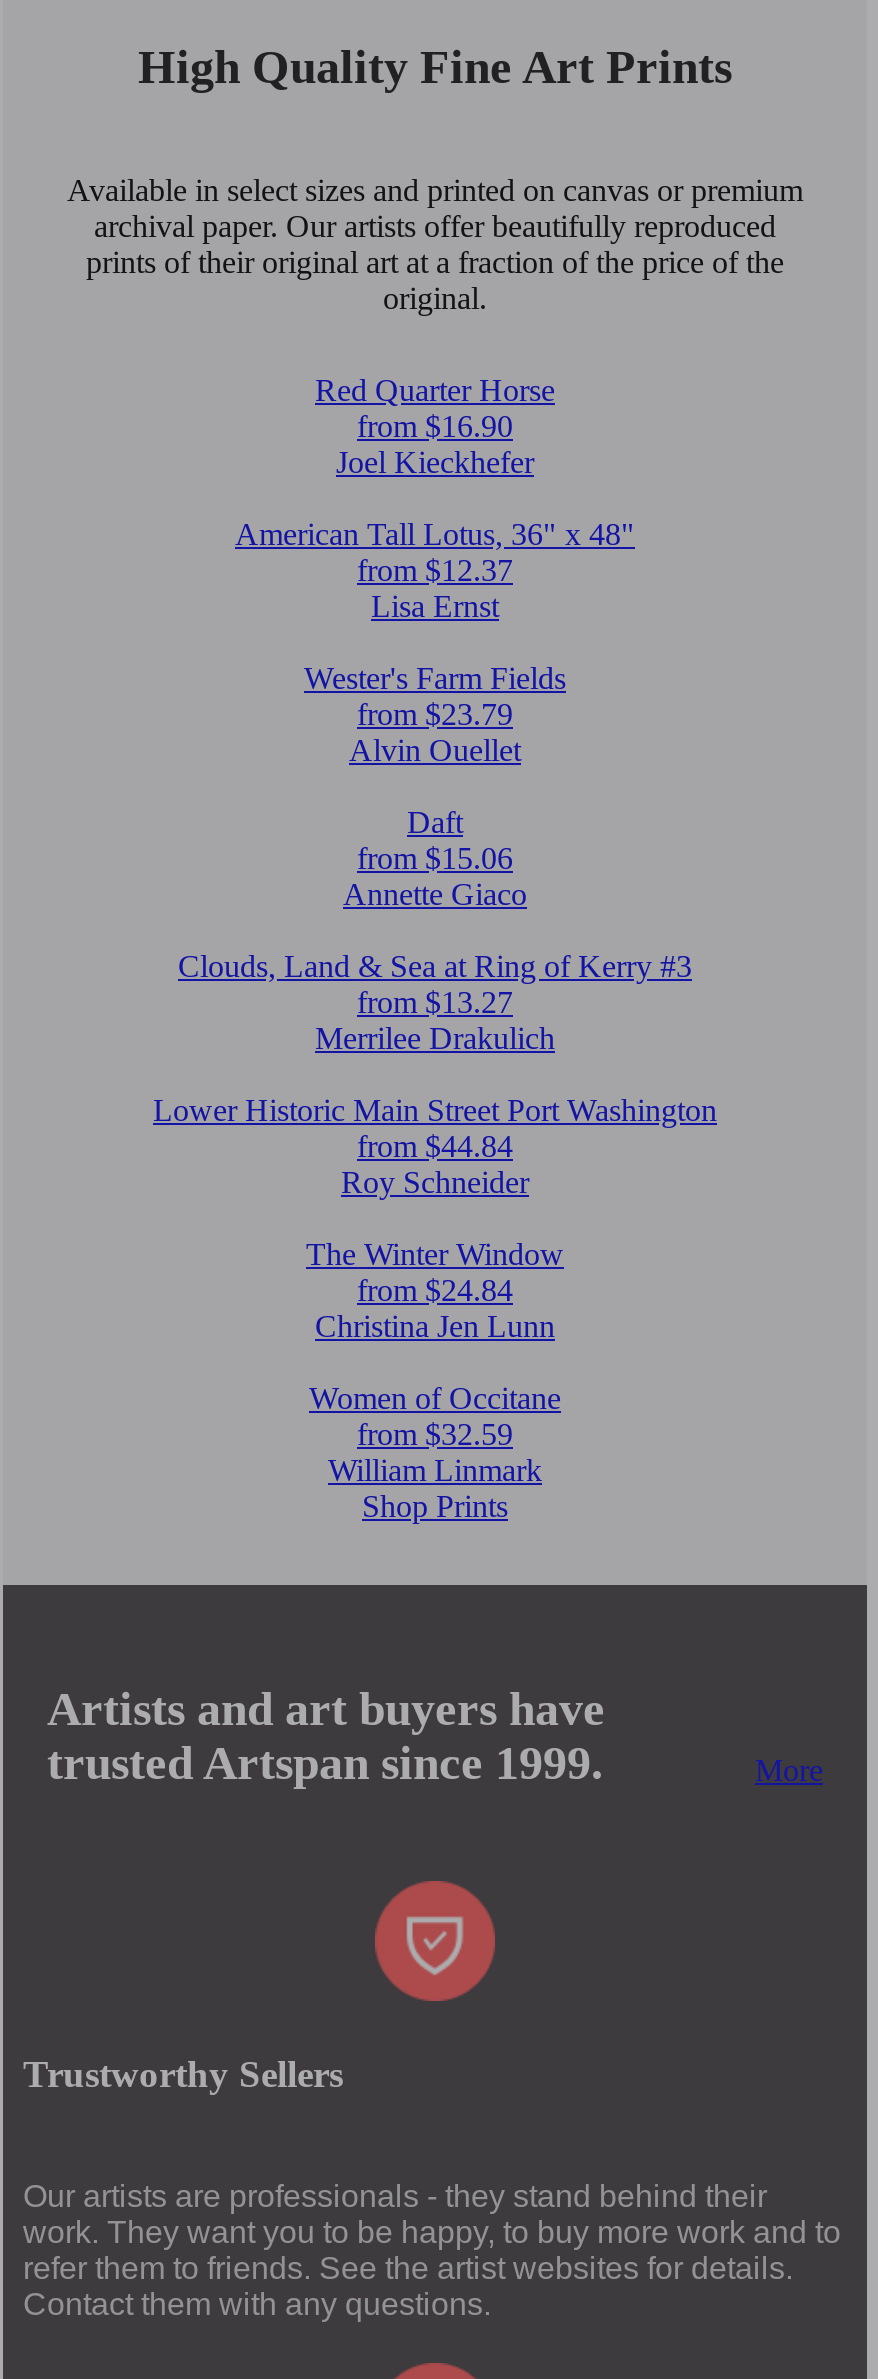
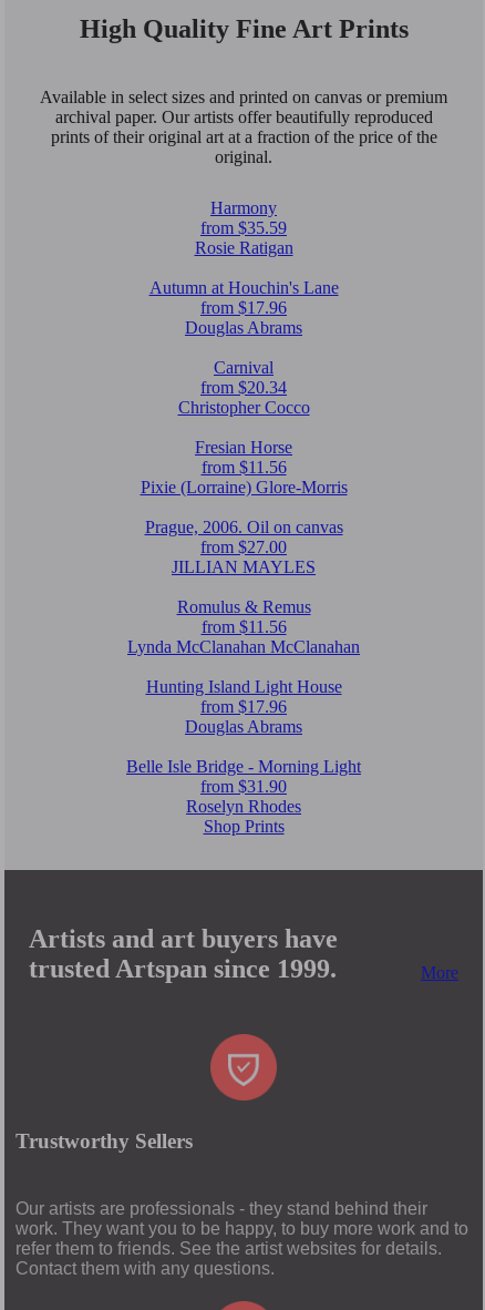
[315,372,555,478] Red Quarter Horse | from $16.90 | Joel Kieckhefer -> [194,198,293,257] Harmony | from $35.59 | Rosie Ratigan
[235,516,635,622] American Tall Lotus, 36" x 48" | from $12.37 | Lisa Ernst -> [149,278,338,336] Autumn at Houchin's Lane | from $17.96 | Douglas Abrams
[304,660,566,766] Wester's Farm Fields | from $23.79 | Alvin Ouellet -> [178,357,309,416] Carnival | from $20.34 | Christopher Cocco
[343,804,527,910] Daft | from $15.06 | Annette Giaco -> [140,437,347,496] Fresian Horse | from $11.56 | Pixie (Lorraine) Glore-Morris
[178,948,692,1054] Clouds, Land & Sea at Ring of Kerry #3 | from $13.27 | Merrilee Drakulich -> [145,517,343,576] Prague, 2006. Oil on canvas | from $27.00 | JILLIAN MAYLES
[153,1092,717,1198] Lower Historic Main Street Port Washington | from $44.84 | Roy Schneider -> [127,597,360,656] Romulus & Remus | from $11.56 | Lynda McClanahan McClanahan
[306,1236,564,1342] The Winter Window | from $24.84 | Christina Jen Lunn -> [146,677,342,735] Hunting Island Light House | from $17.96 | Douglas Abrams
[309,1380,561,1486] Women of Occitane | from $32.59 | William Linmark -> [126,756,361,815] Belle Isle Bridge - Morning Light | from $31.90 | Roselyn Rhodes

